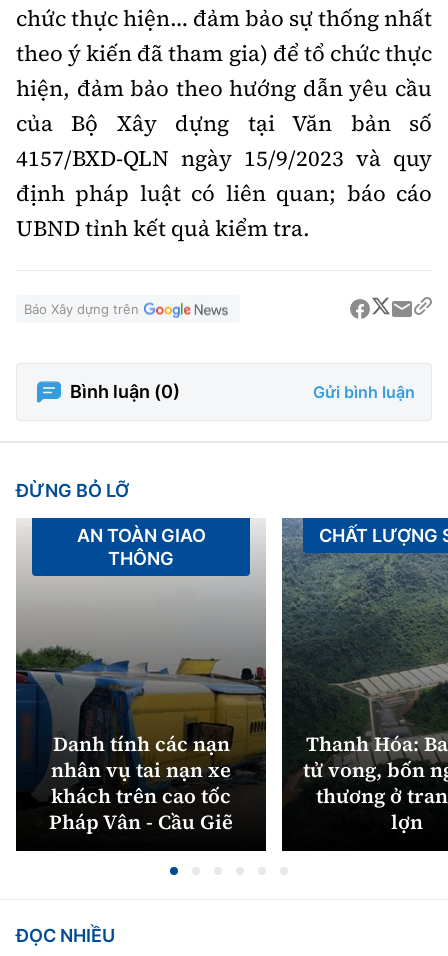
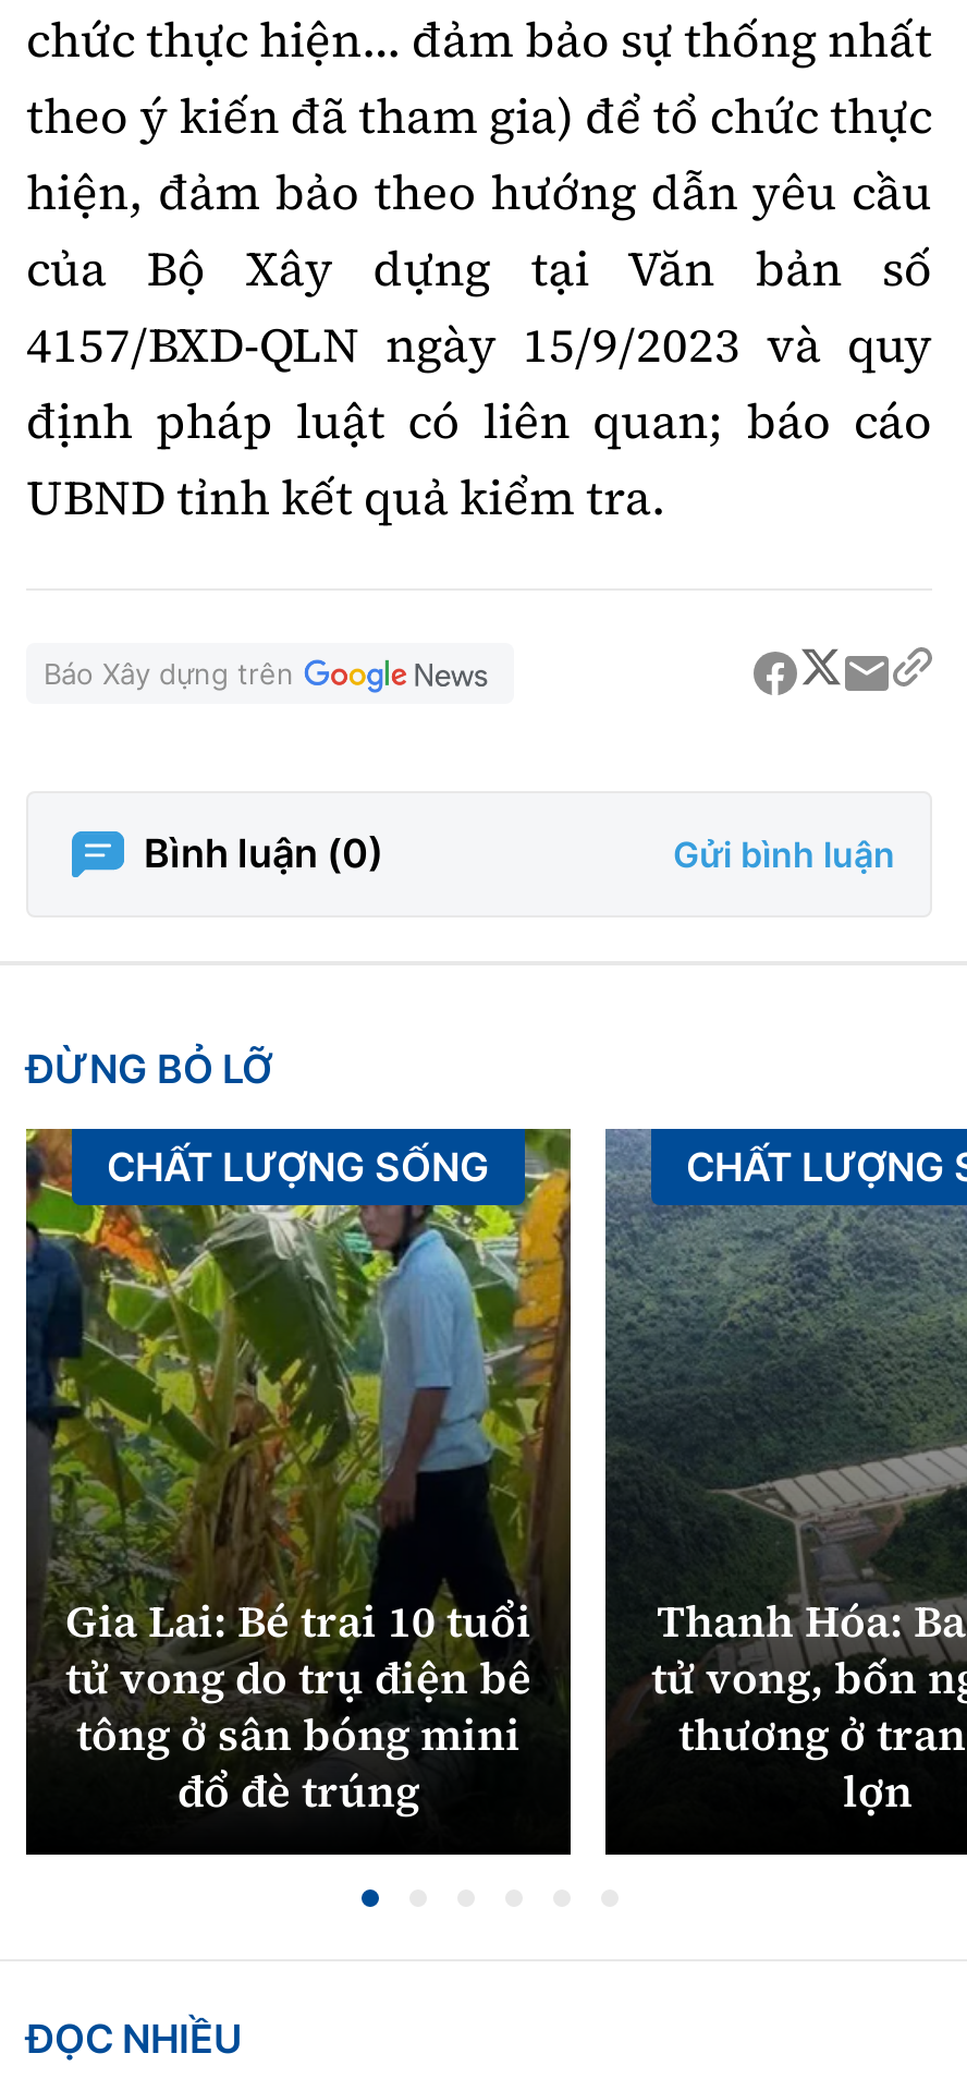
[16,517,266,723] [image] | AN TOÀN GIAO | THÔNG -> [24,1127,573,1576] [image] | CHẤT LƯỢNG SỐNG
[49,730,233,836] Danh tính các nạn | nhân vụ tai nạn xe | khách trên cao tốc | Pháp Vân - Cầu Giẽ -> [65,1592,531,1823] Gia Lai: Bé trai 10 tuổi | tử vong do trụ điện bê | tông ở sân bóng mini | đổ đè trúng

